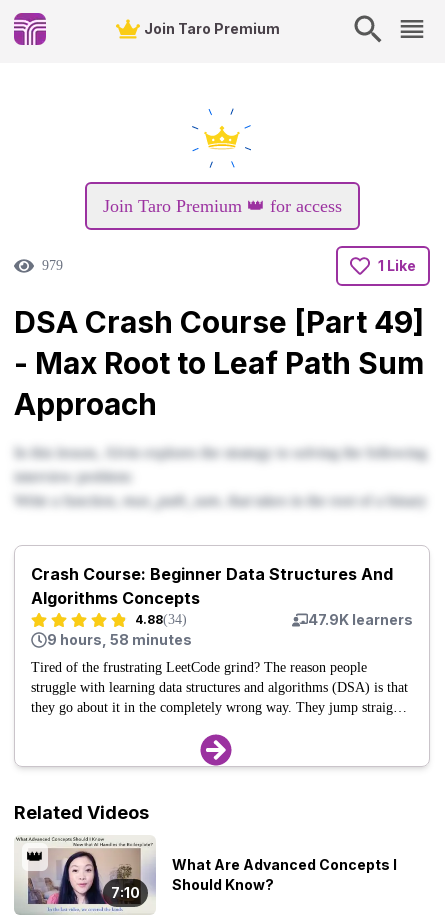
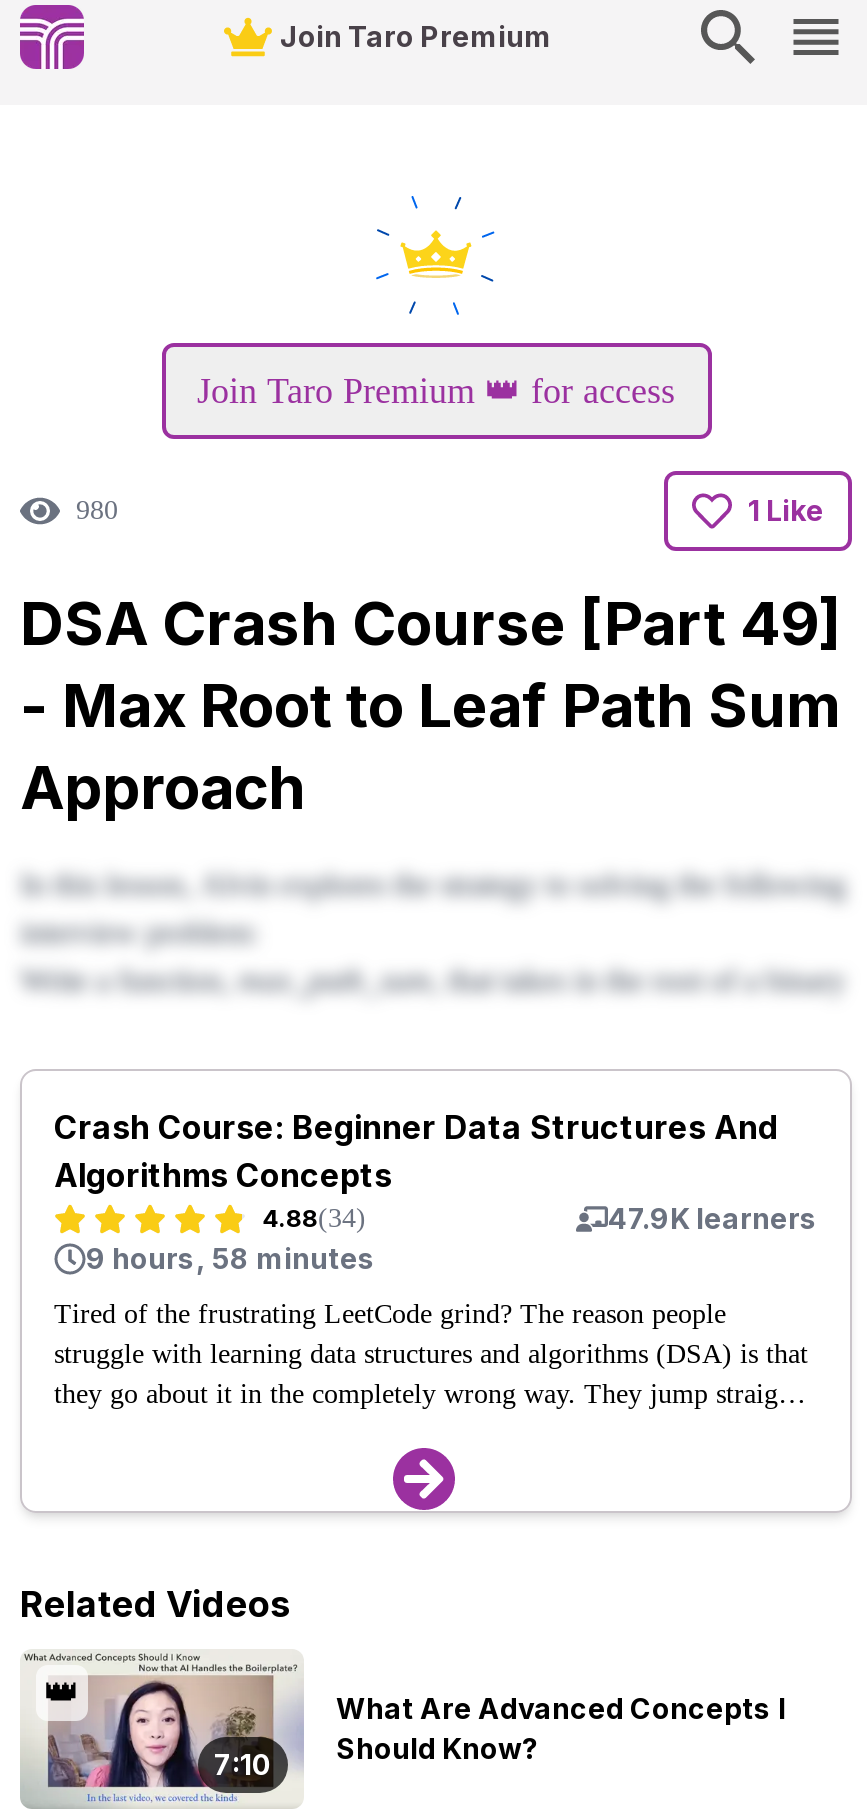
[42,258,63,273] 979 -> [76,495,118,525] 980

